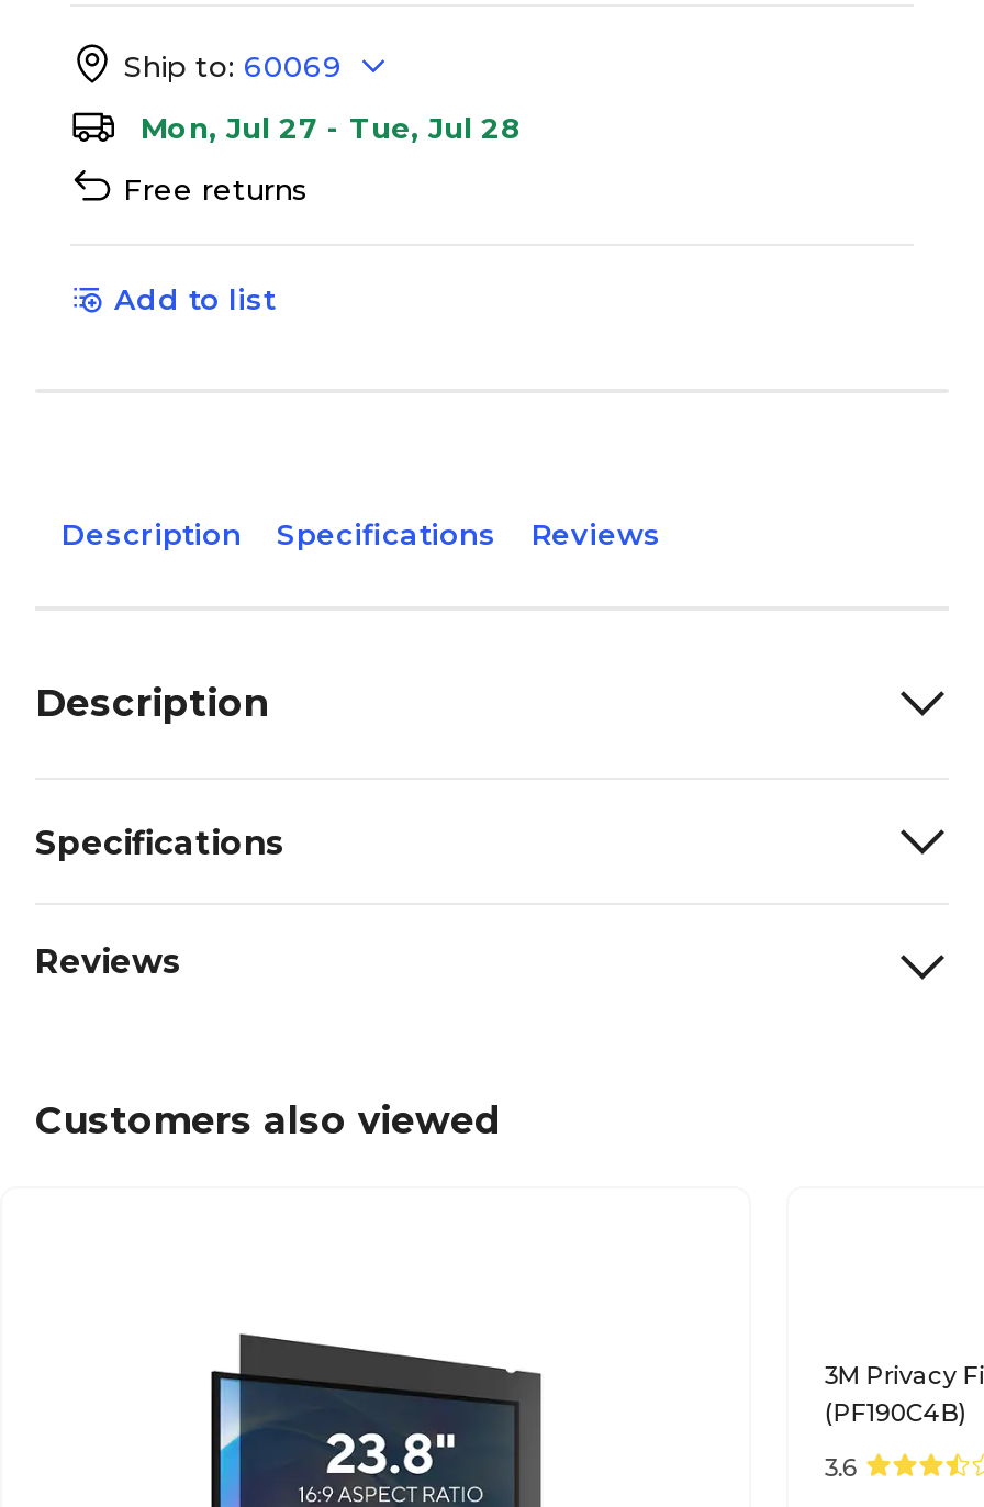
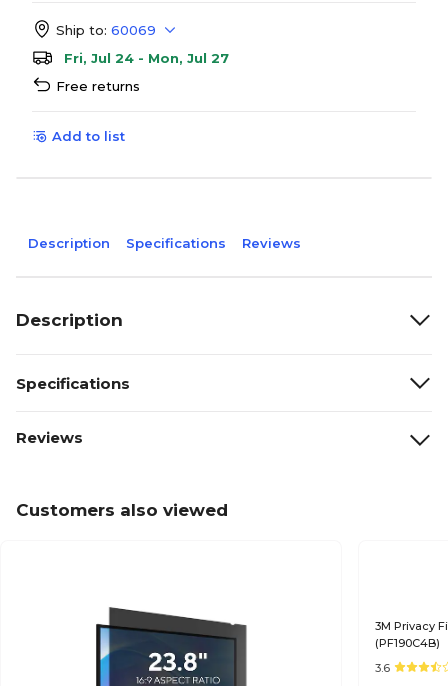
[141,110,523,145] Mon, Jul 27 - Tue, Jul 28 -> [64,50,229,66] Fri, Jul 24 - Mon, Jul 27

